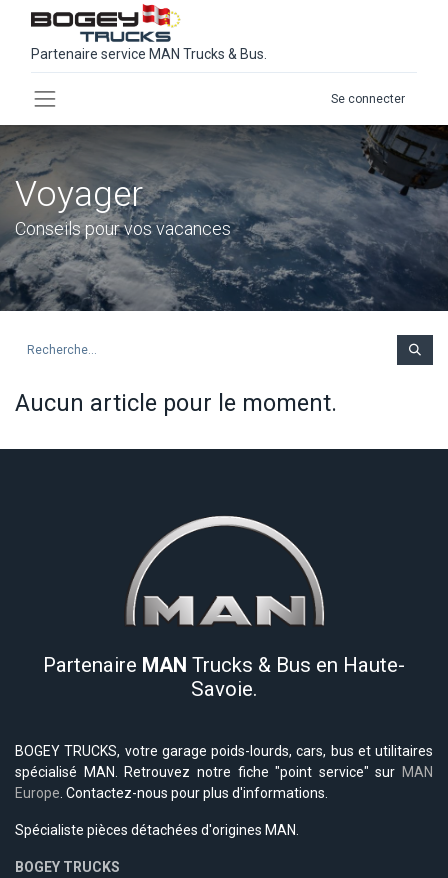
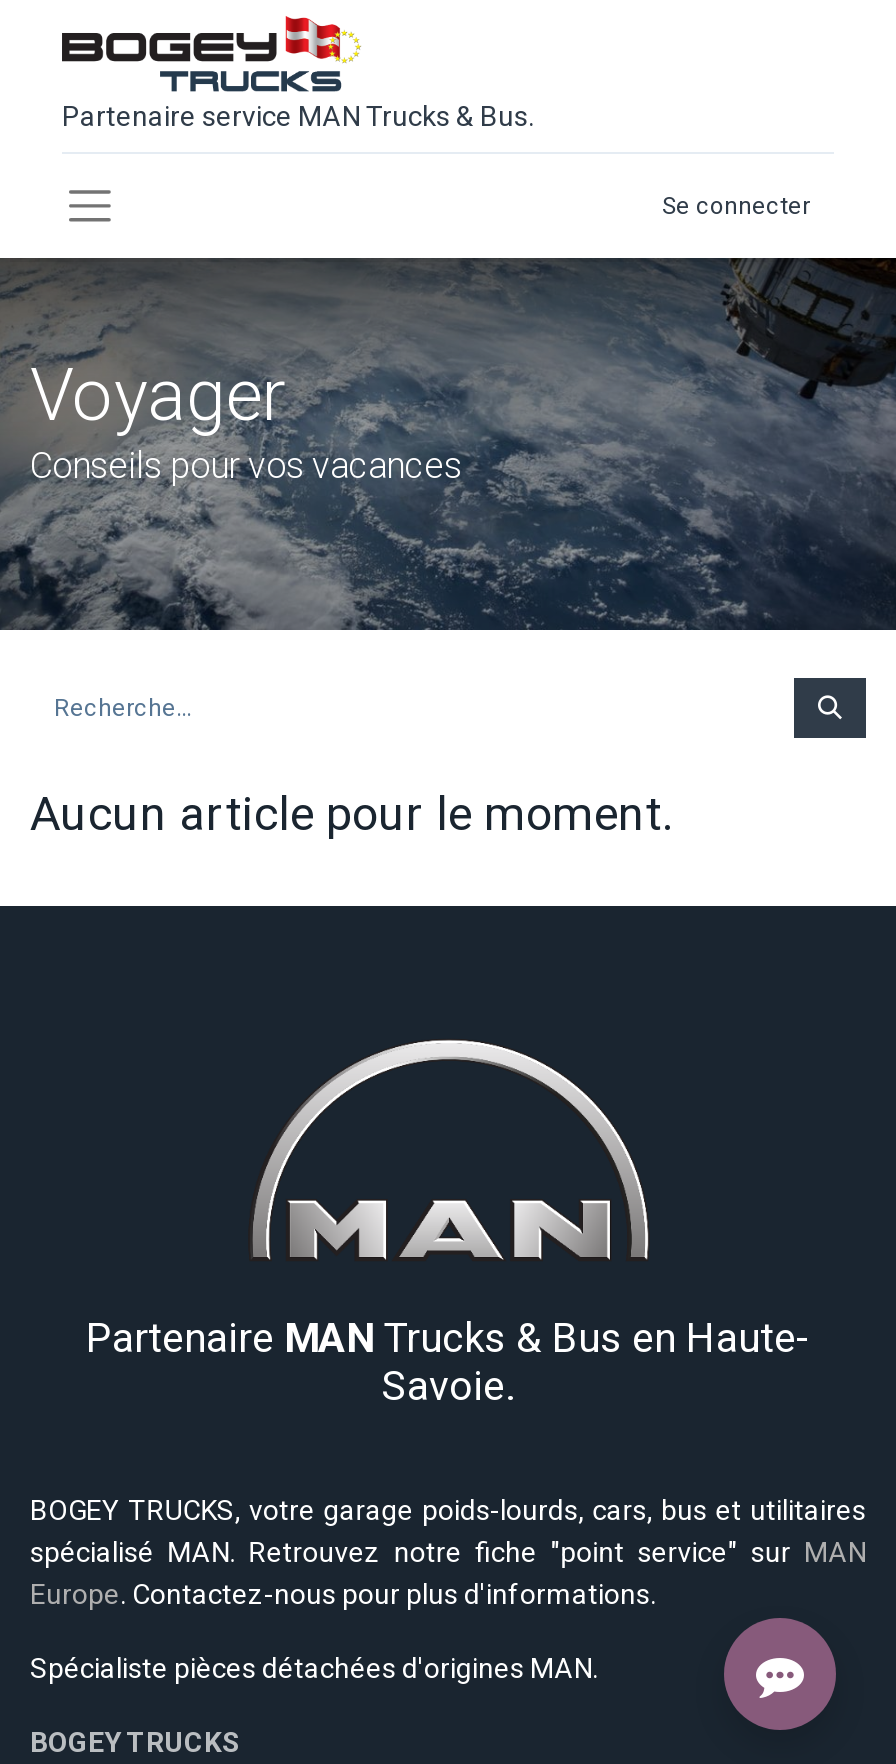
none -> [722,1616,838,1732] [image]

